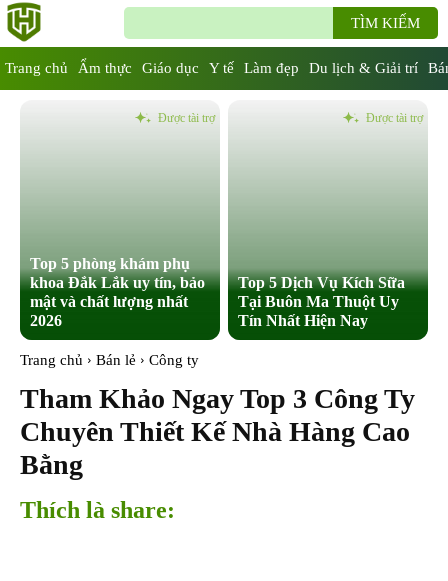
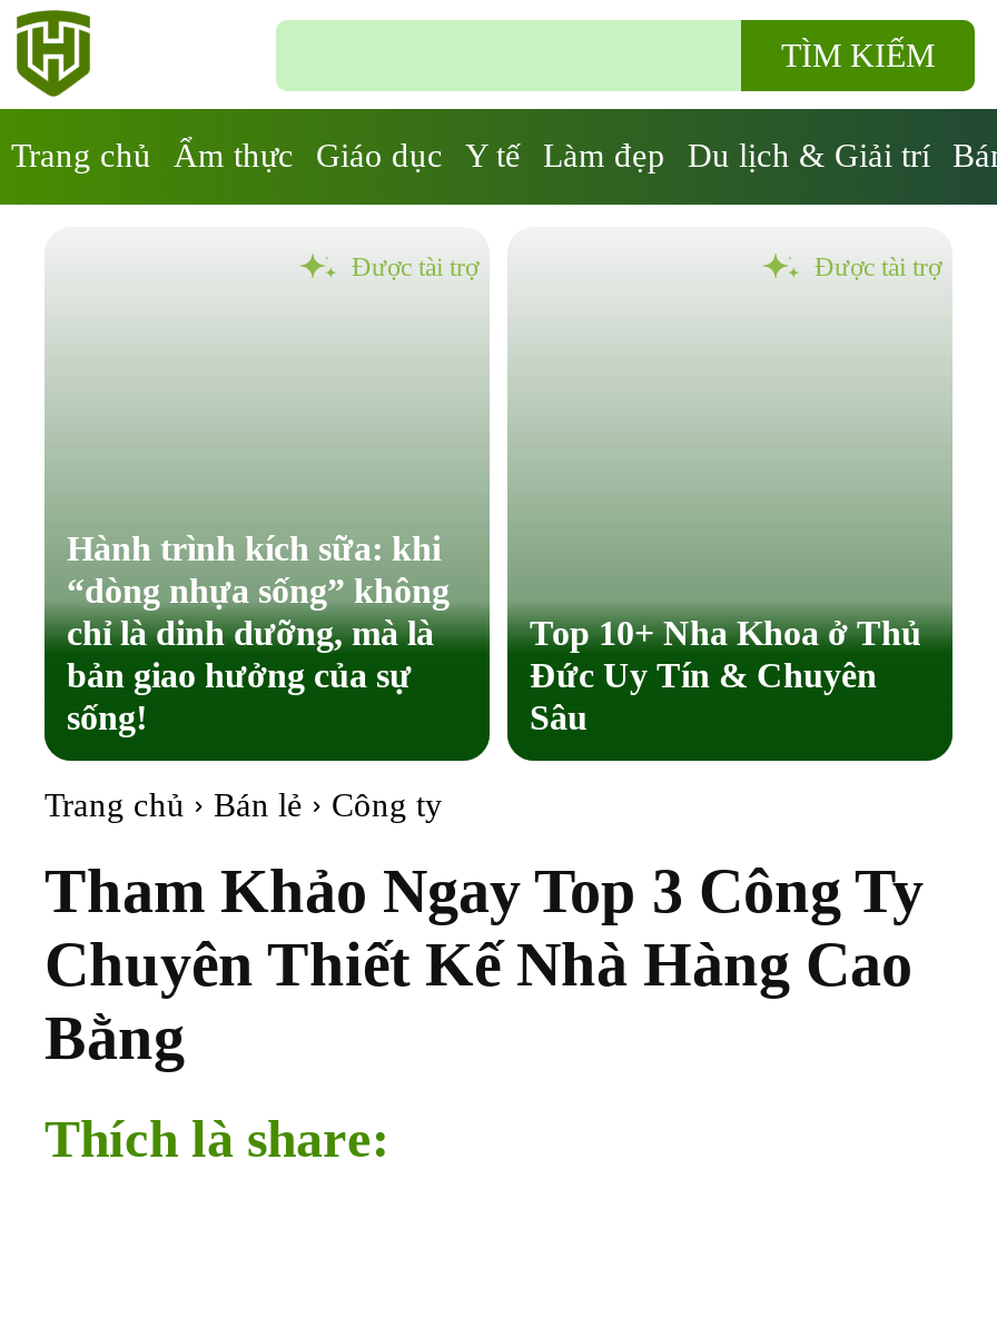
[30,255,205,329] Top 5 phòng khám phụ | khoa Đắk Lắk uy tín, bảo | mật và chất lượng nhất | 2026 -> [67,529,450,736] Hành trình kích sữa: khi | “dòng nhựa sống” không | chỉ là dinh dưỡng, mà là | bản giao hưởng của sự | sống!
[238,274,405,329] Top 5 Dịch Vụ Kích Sữa | Tại Buôn Ma Thuột Uy | Tín Nhất Hiện Nay -> [530,614,921,736] Top 10+ Nha Khoa ở Thủ | Đức Uy Tín & Chuyên | Sâu

